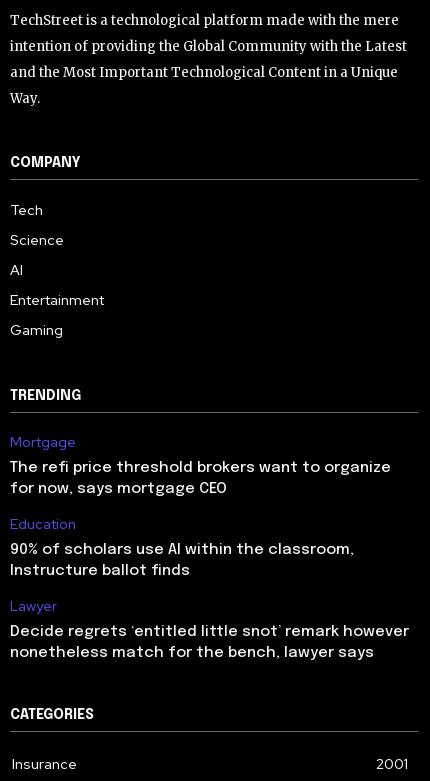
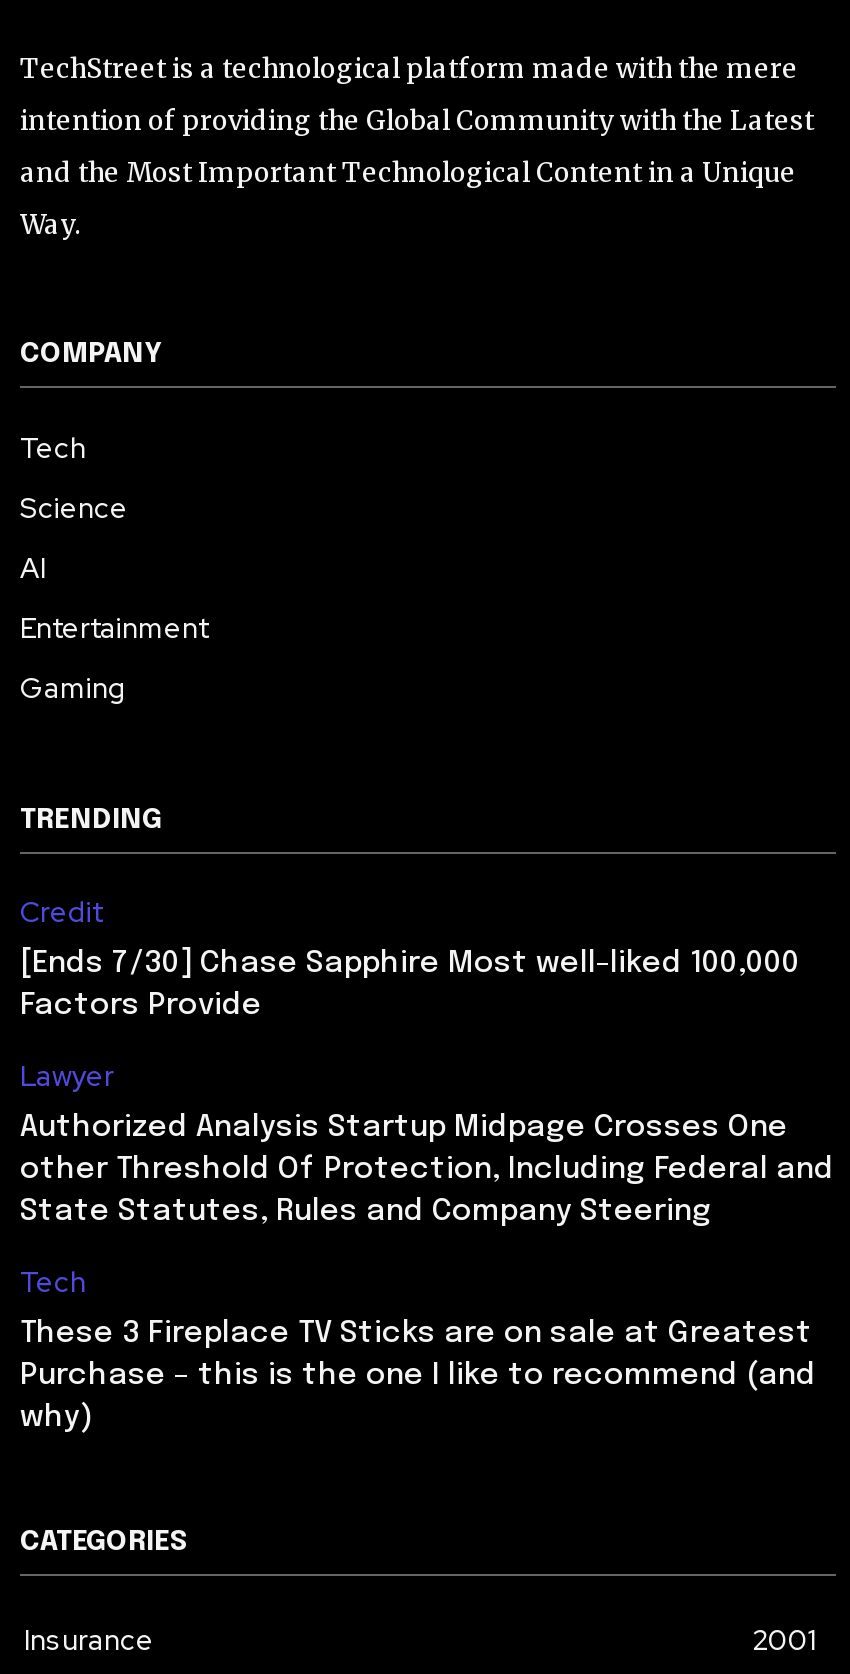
[10,433,391,579] Mortgage | The refi price threshold brokers want to organize | for now, says mortgage CEO | Education | 90% of scholars use AI within the classroom, | Instructure ballot finds -> [20,894,800,1022] Credit | [Ends 7/30] Chase Sapphire Most well-liked 100,000 | Factors Provide
moved [10,597,57,615] -> [20,1058,114,1094]: Lawyer
[10,624,409,661] Decide regrets ‘entitled little snot’ remark however | nonetheless match for the bench, lawyer says -> [20,1112,834,1434] Authorized Analysis Startup Midpage Crosses One | other Threshold Of Protection, Including Federal and | State Statutes, Rules and Company Steering | Tech | These 3 Fireplace TV Sticks are on sale at Greatest | Purchase – this is the one I like to recommend (and | why)

